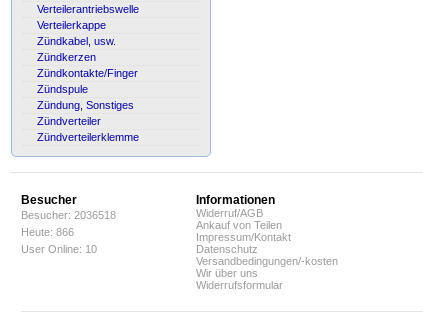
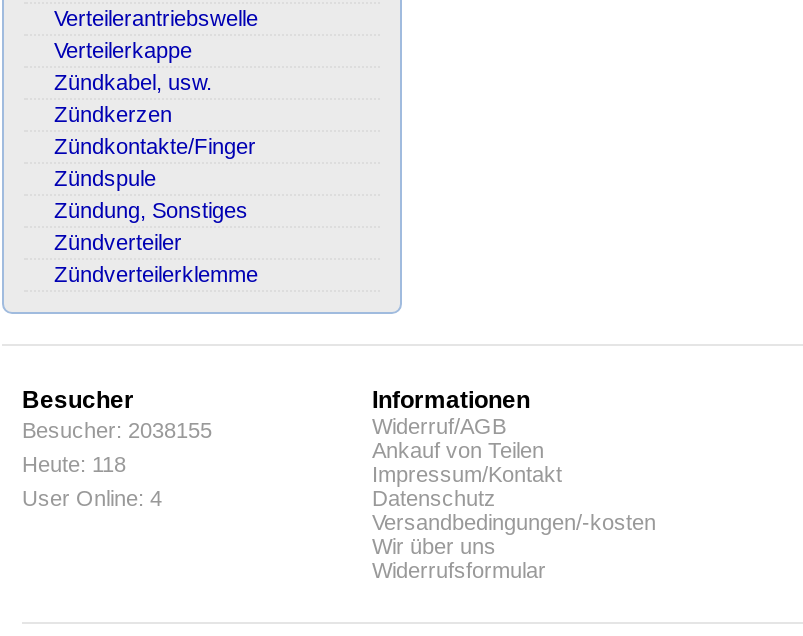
[21,209,116,221] Besucher: 2036518 -> [22,418,212,442] Besucher: 2038155
[21,226,74,238] Heute: 866 -> [22,452,126,476] Heute: 118
[21,243,97,255] User Online: 10 -> [22,486,162,510] User Online: 4

